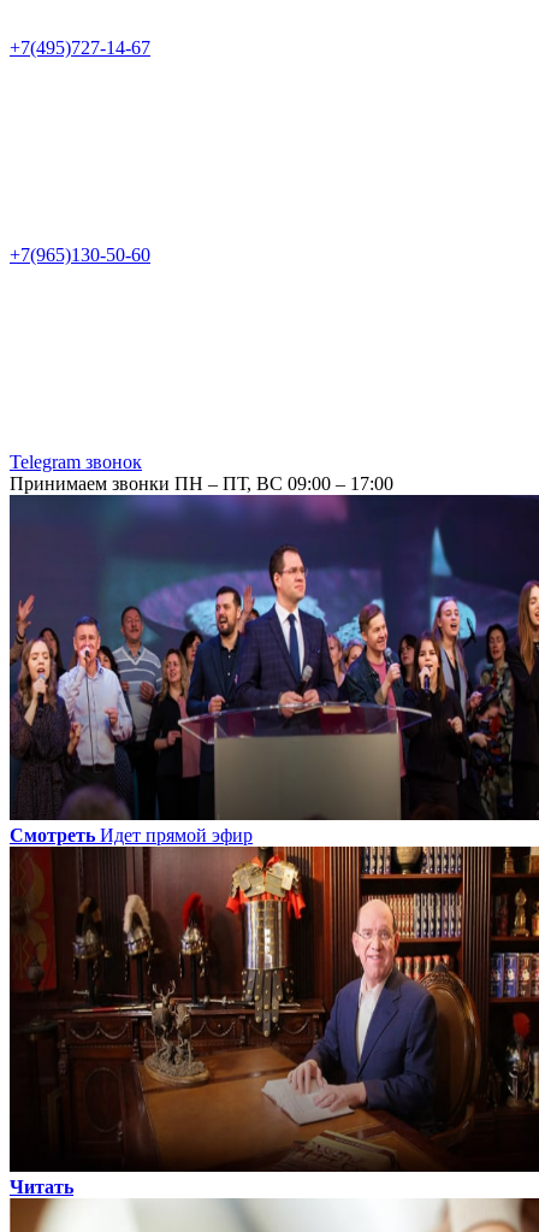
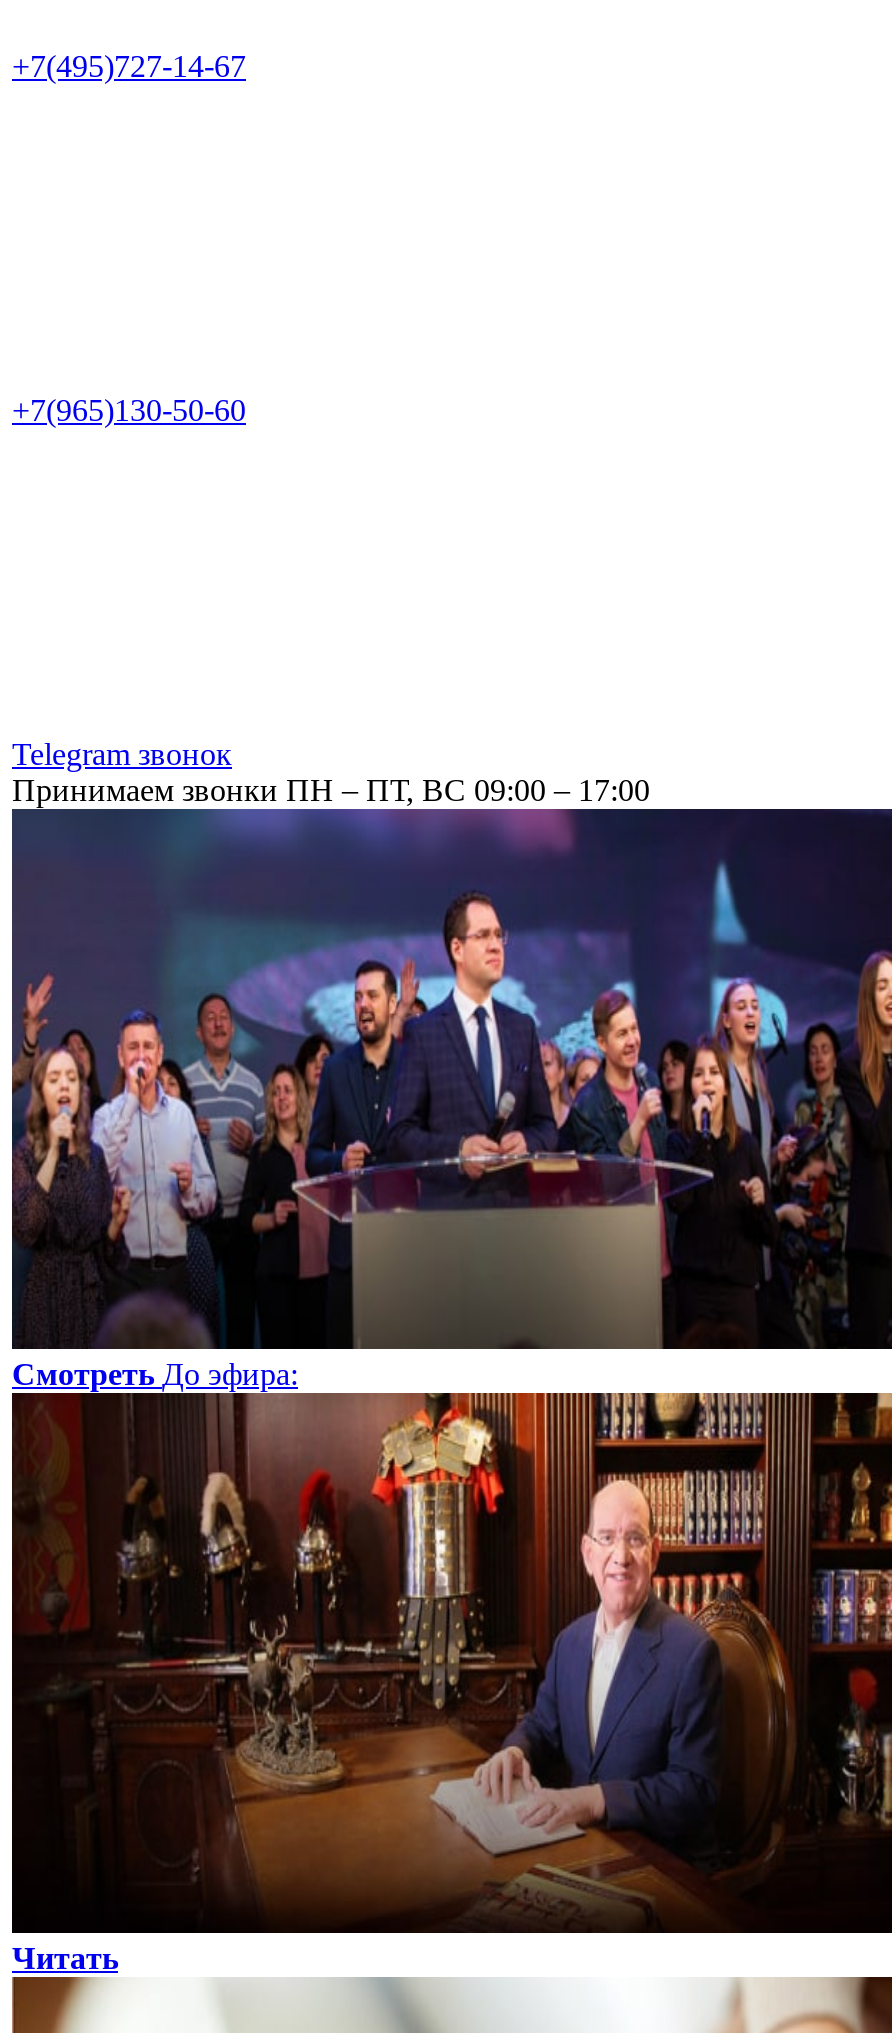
[10,825,253,845] Смотреть Идет прямой эфир -> [12,1357,298,1391] Смотреть До эфира:

